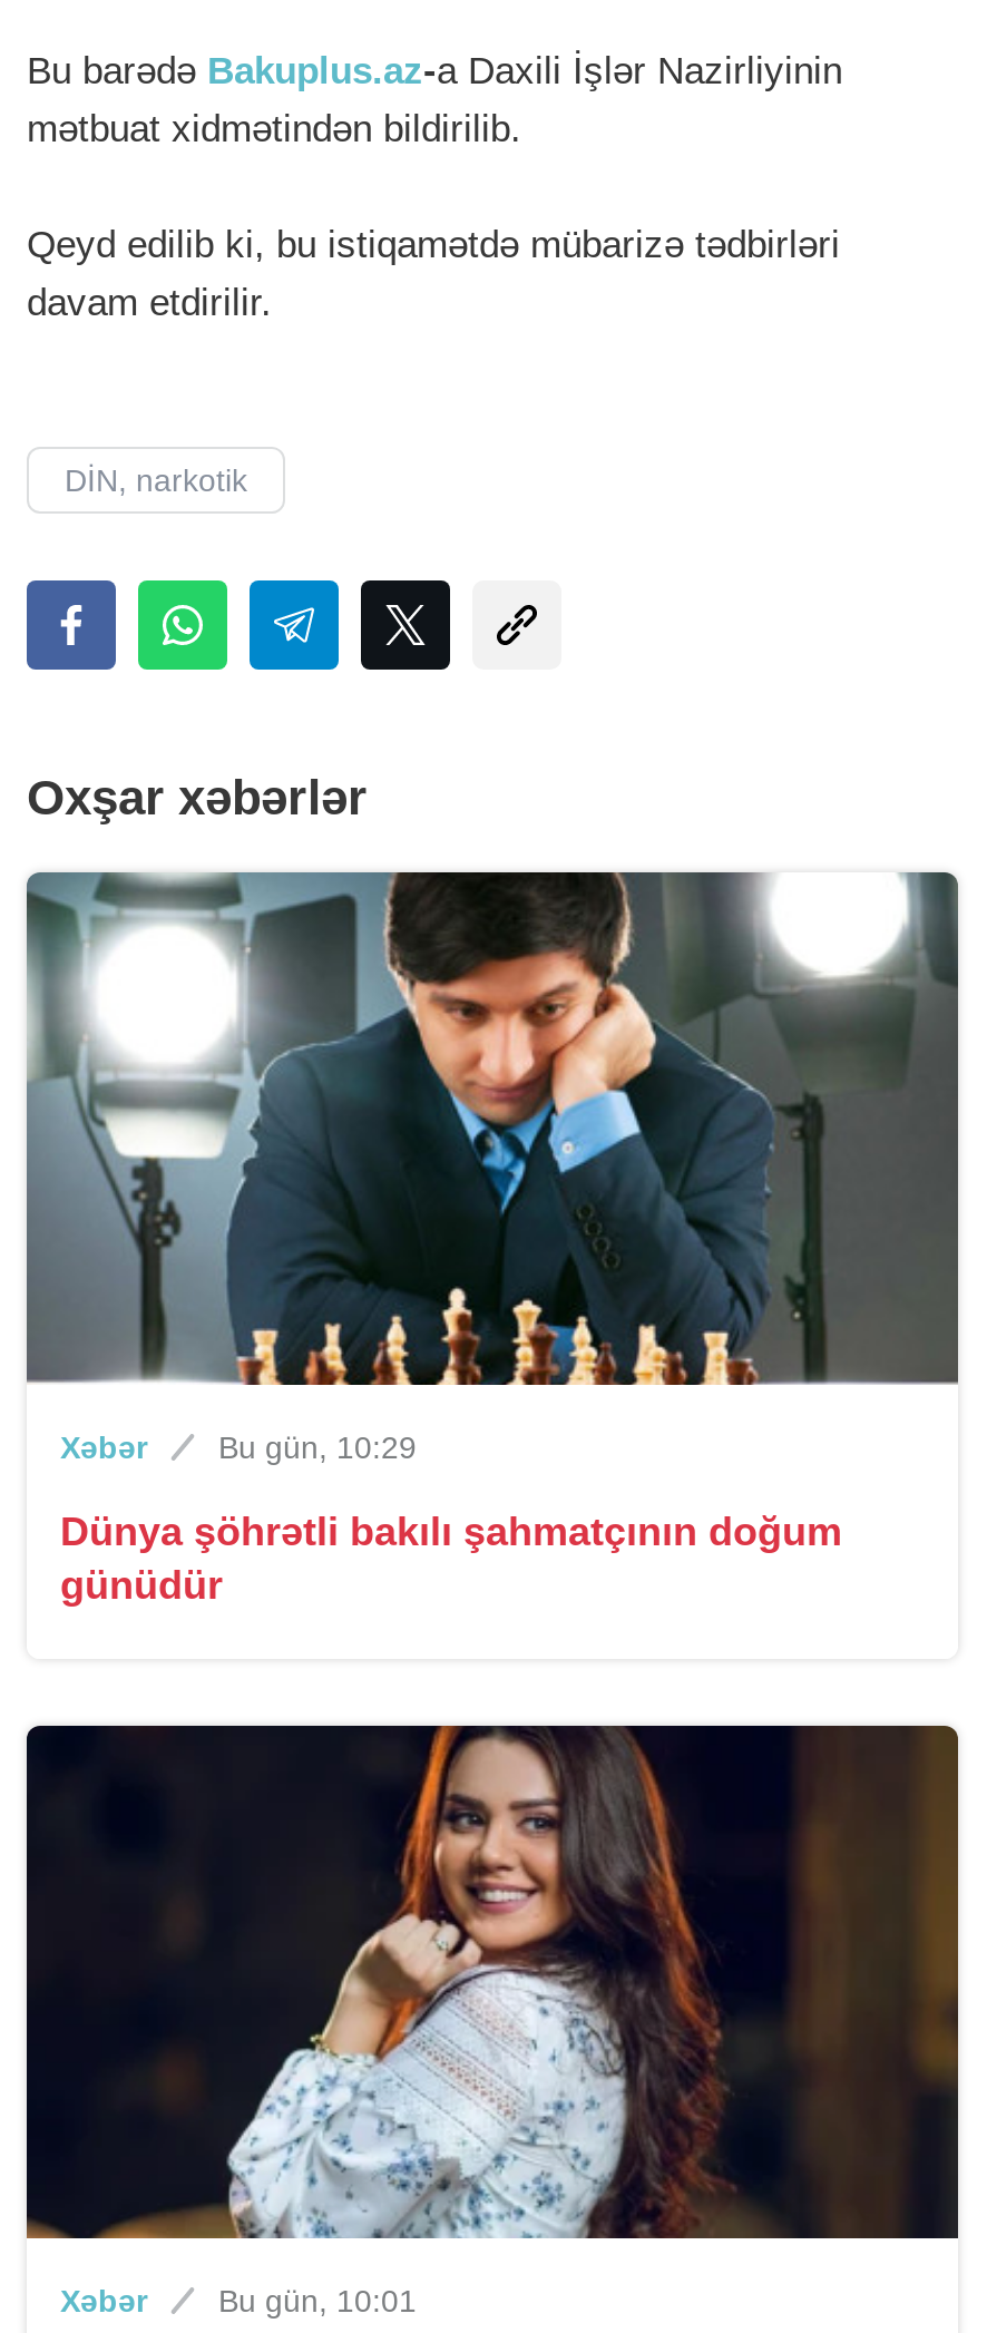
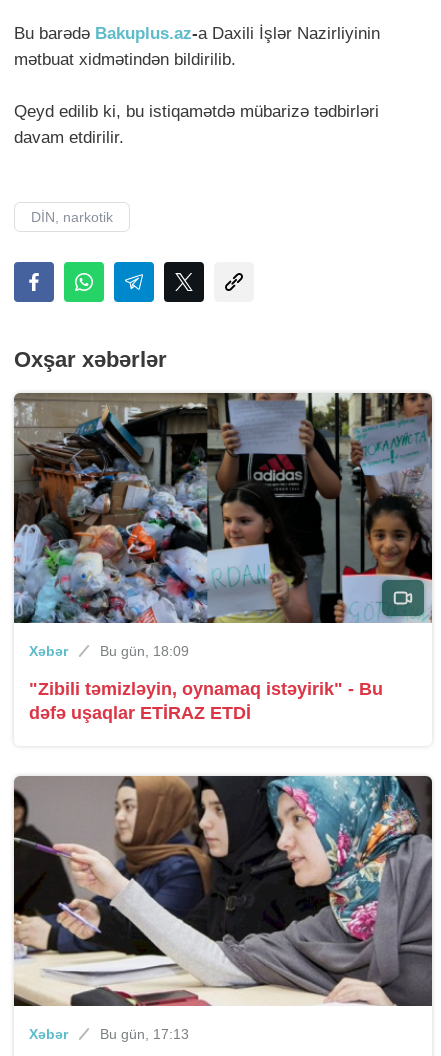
[25,870,960,1465] [image] | Xəbər Bu gün, 10:29 -> [13,392,432,659] [image] | Xəbər Bu gün, 18:09
[60,1510,842,1608] Dünya şöhrətli bakılı şahmatçının doğum | günüdür -> [29,679,383,723] "Zibili təmizləyin, oynamaq istəyirik" - Bu | dəfə uşaqlar ETİRAZ ETDİ
[25,1724,958,2319] [image] | Xəbər Bu gün, 10:01 -> [13,775,432,1042] [image] | Xəbər Bu gün, 17:13

